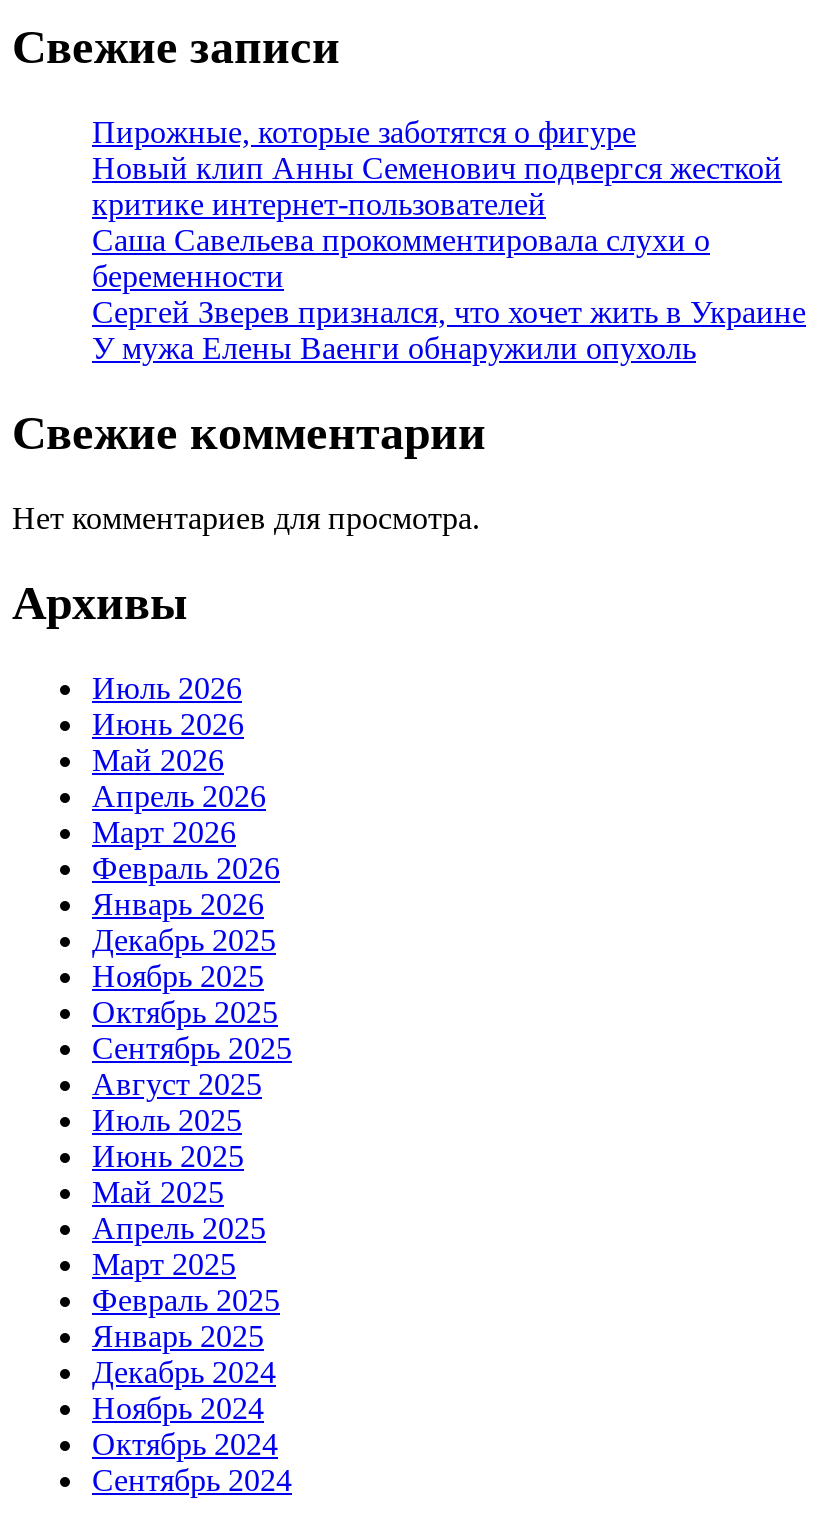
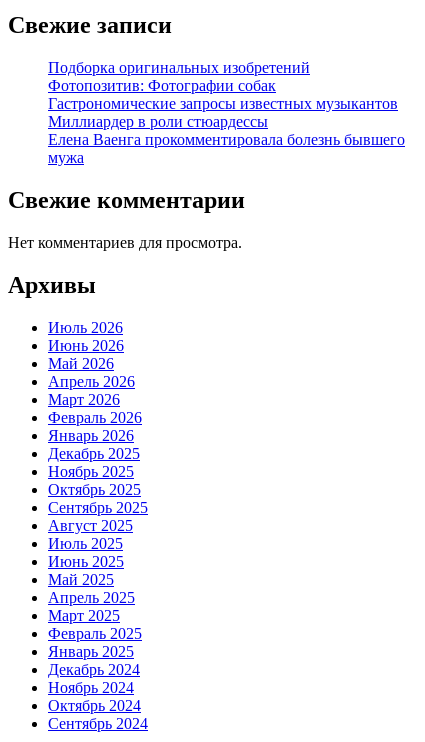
[92,115,806,365] Пирожные, которые заботятся о фигуре | Новый клип Анны Семенович подвергся жесткой | критике интернет-пользователей | Саша Савельева прокомментировала слухи о | беременности | Сергей Зверев признался, что хочет жить в Украине | У мужа Елены Ваенги обнаружили опухоль -> [48,59,405,166] Подборка оригинальных изобретений | Фотопозитив: Фотографии собак | Гастрономические запросы известных музыкантов | Миллиардер в роли стюардессы | Елена Ваенга прокомментировала болезнь бывшего | мужа

